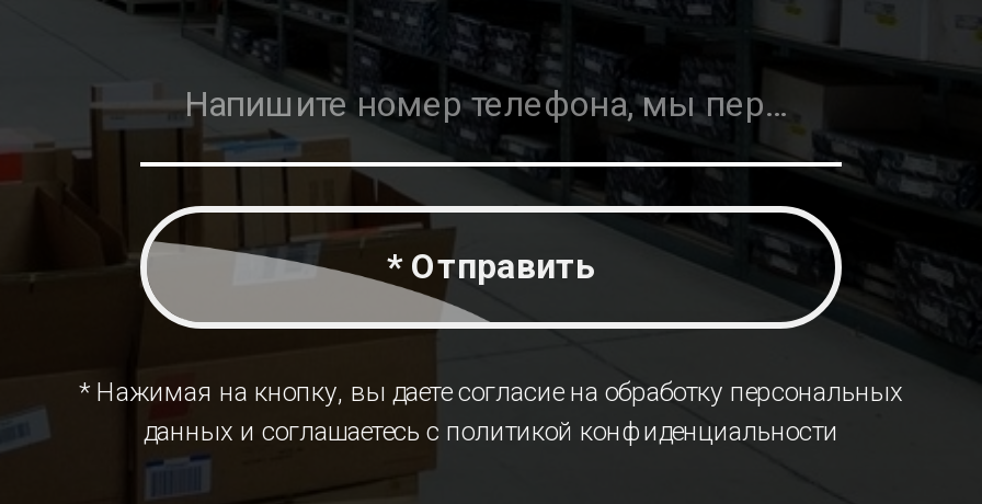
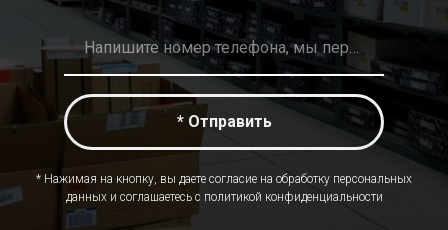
[149,241,489,322] [image] -> [67,111,219,147] [image]

